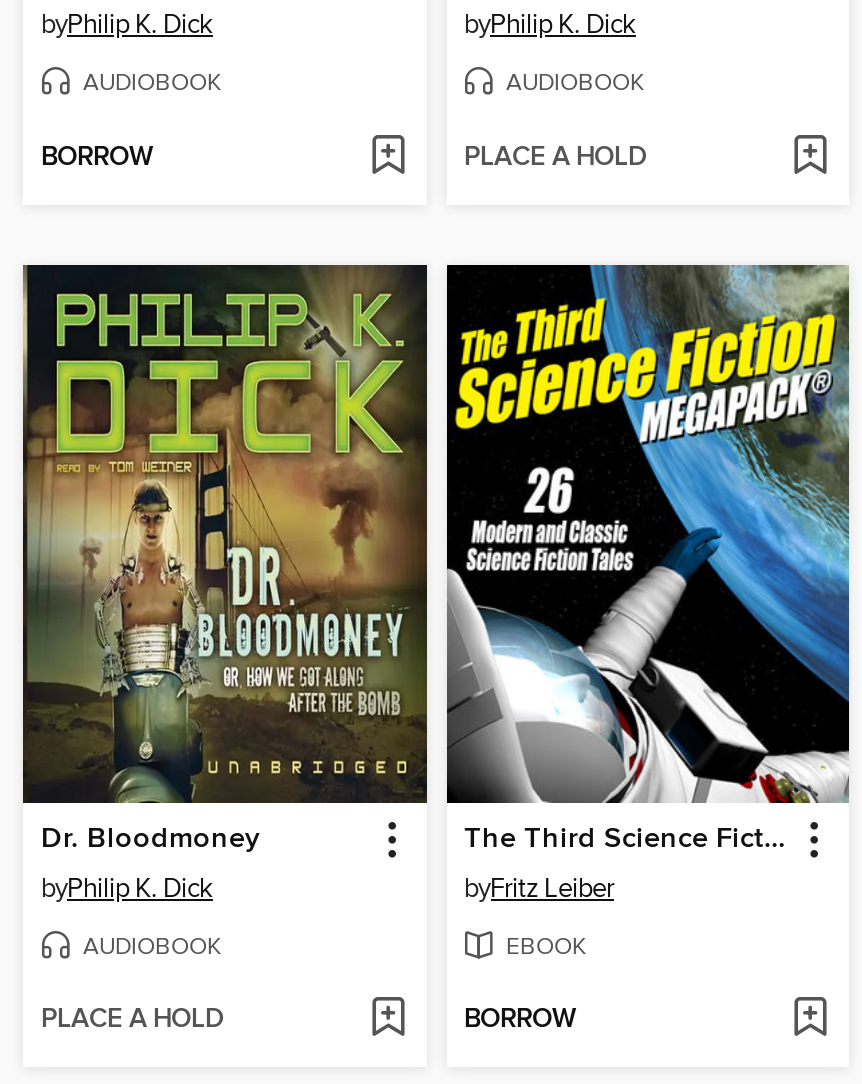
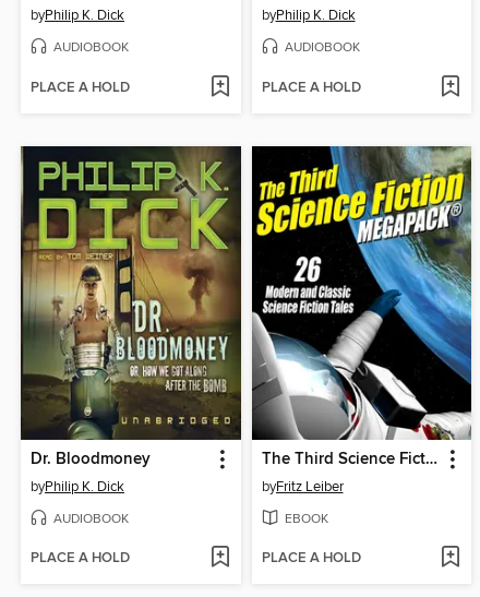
[41,141,153,175] BORROW -> [31,78,130,97] PLACE A HOLD
[464,1003,576,1037] BORROW -> [261,549,361,568] PLACE A HOLD

